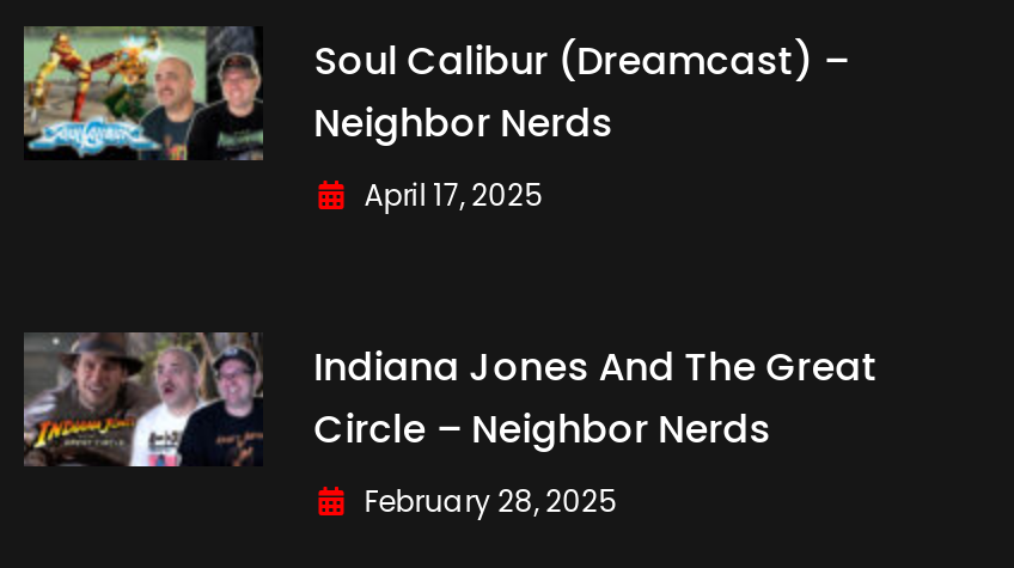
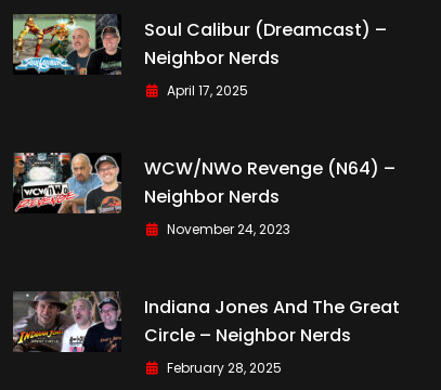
none -> [13,153,396,238] [image] | WCW/nWo Revenge (N64) – | Neighbor Nerds | November 24, 2023

